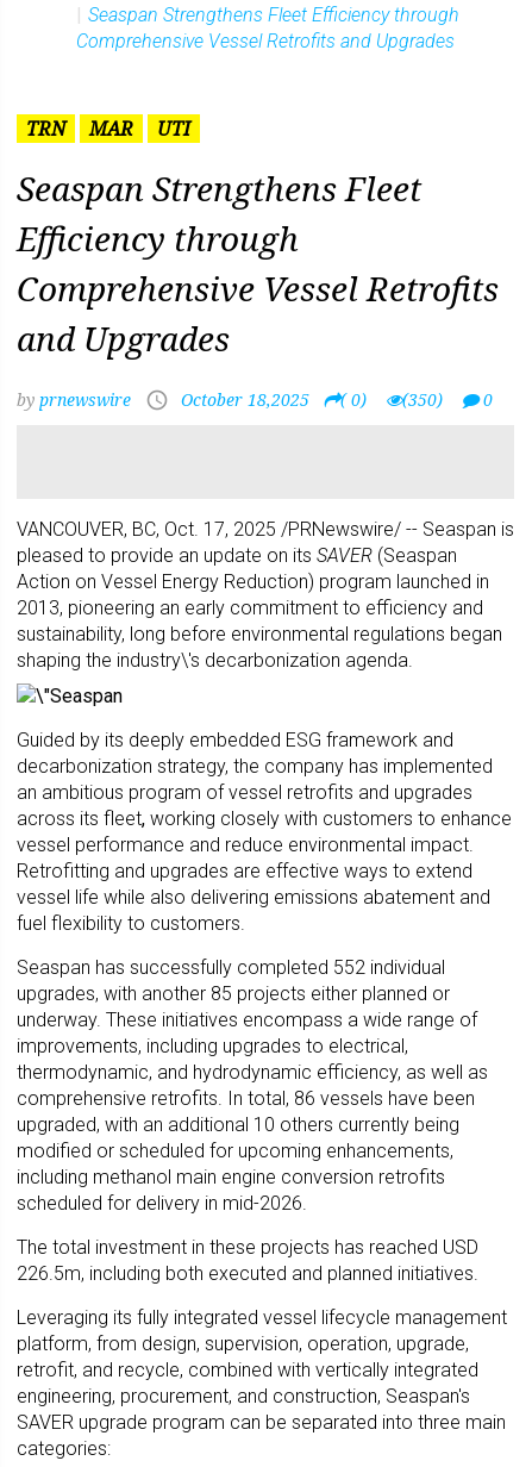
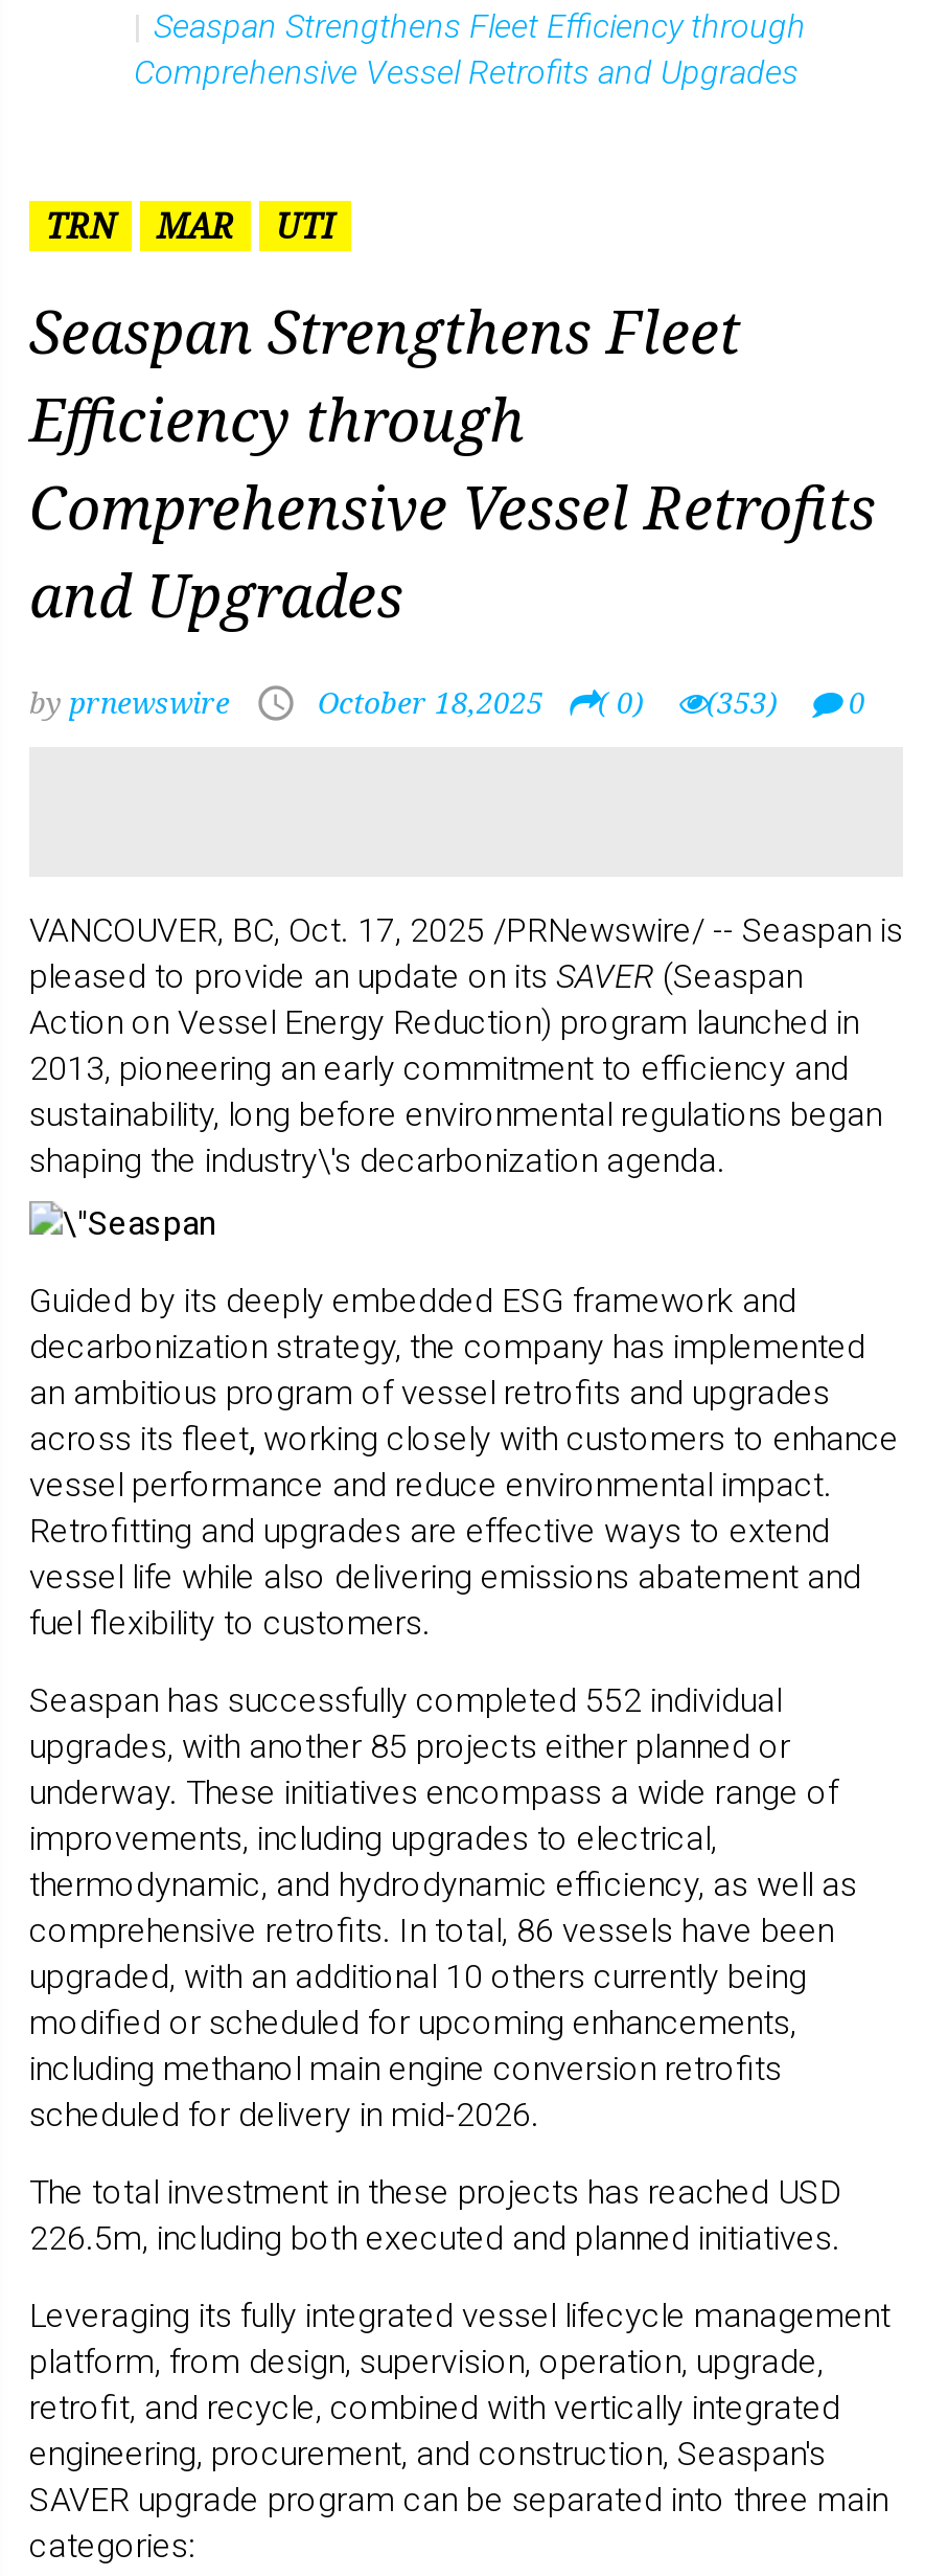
[181,388,493,411] October 18,2025 ( 0) (350) 0 -> [318,682,865,722] October 18,2025 ( 0) (353) 0

